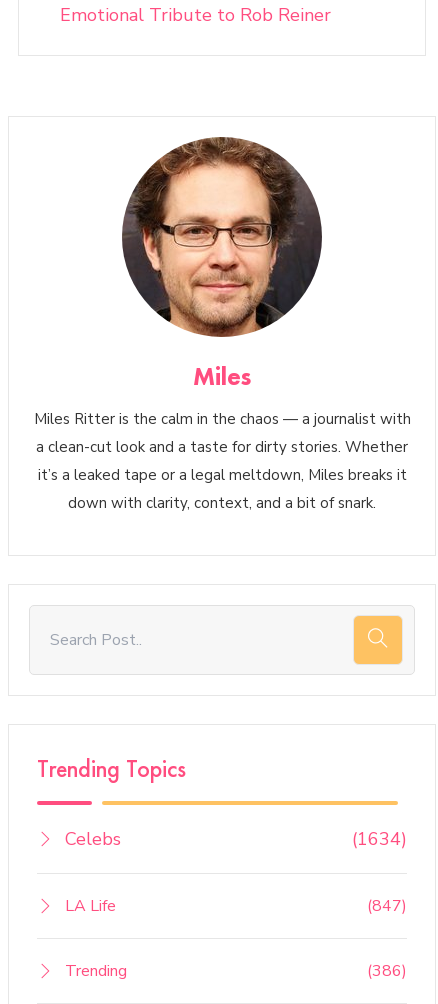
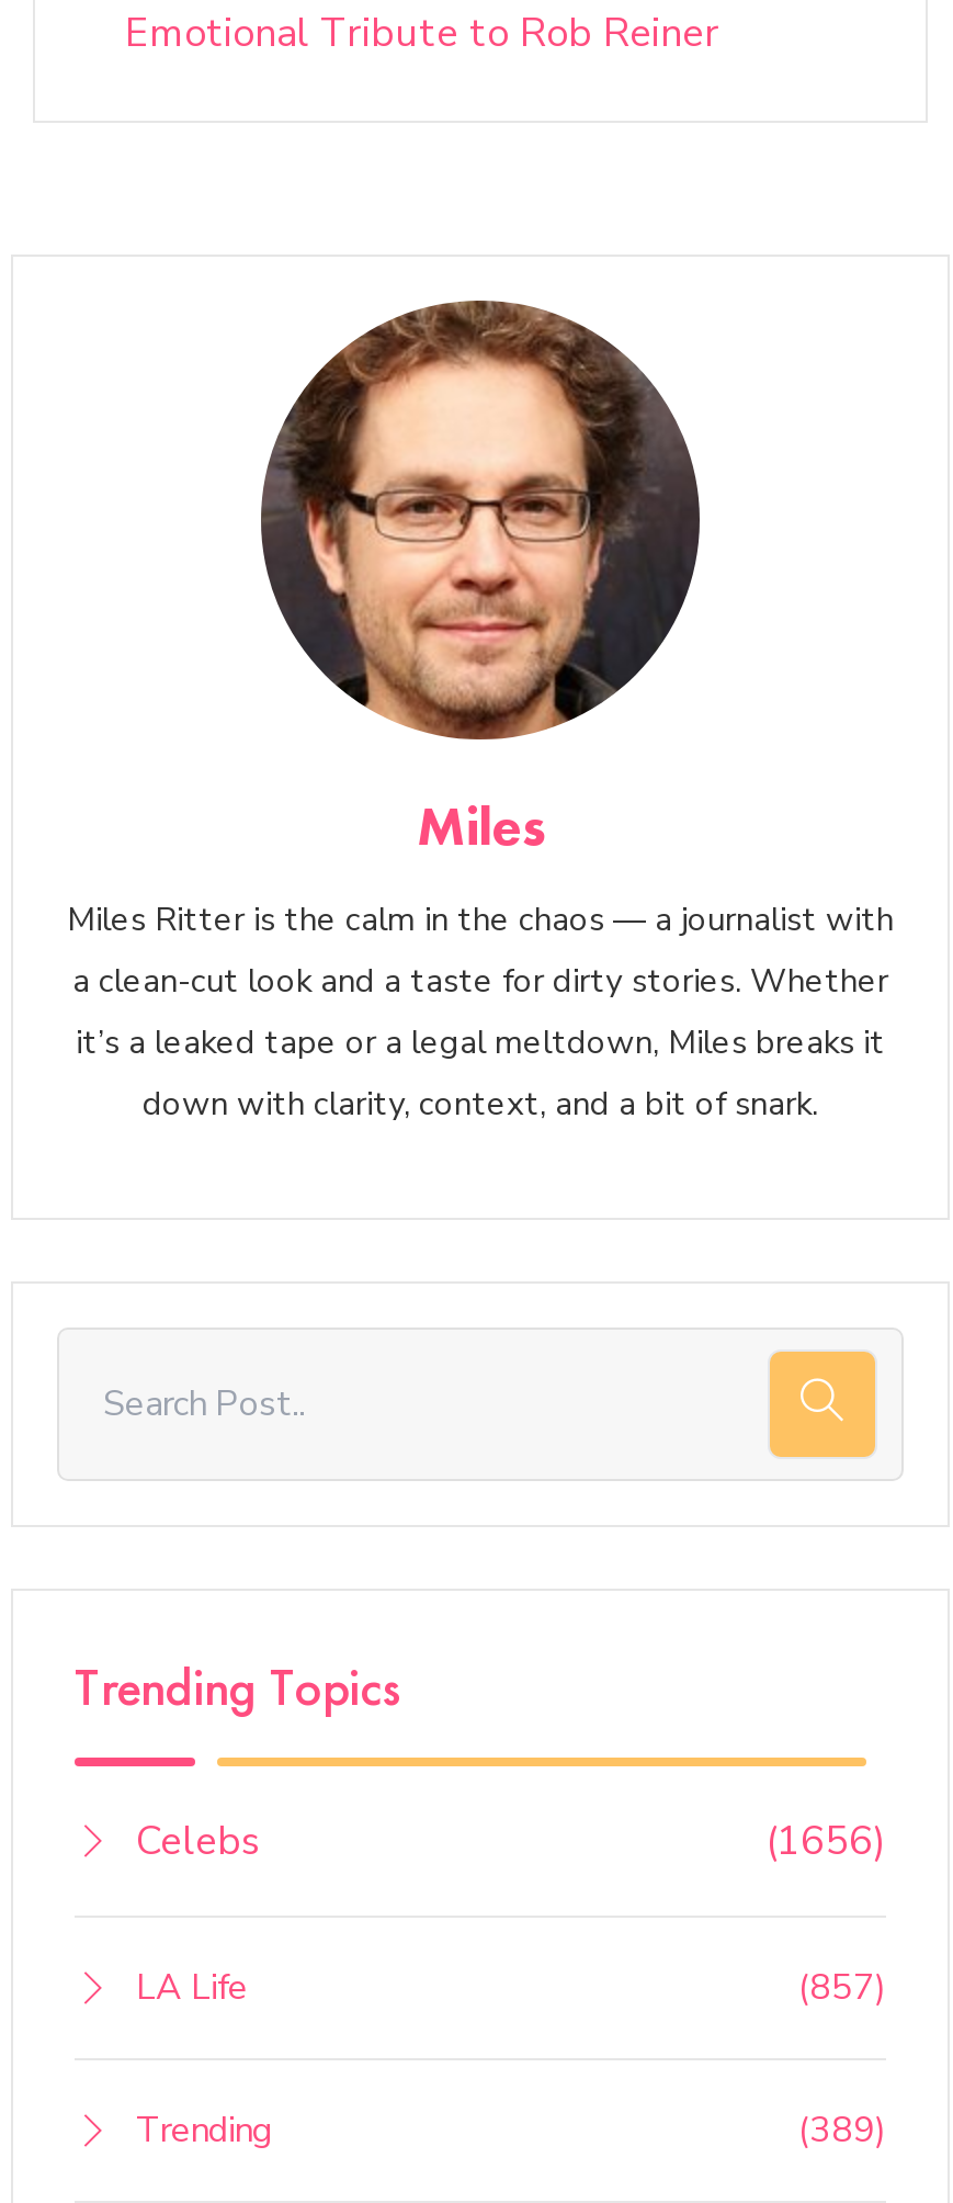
[352,827,407,851] (1634) -> [765,1814,886,1867] (1656)
[367,895,407,917] (847) -> [798,1964,886,2012] (857)
[367,960,407,982] (386) -> [798,2106,886,2155] (389)

